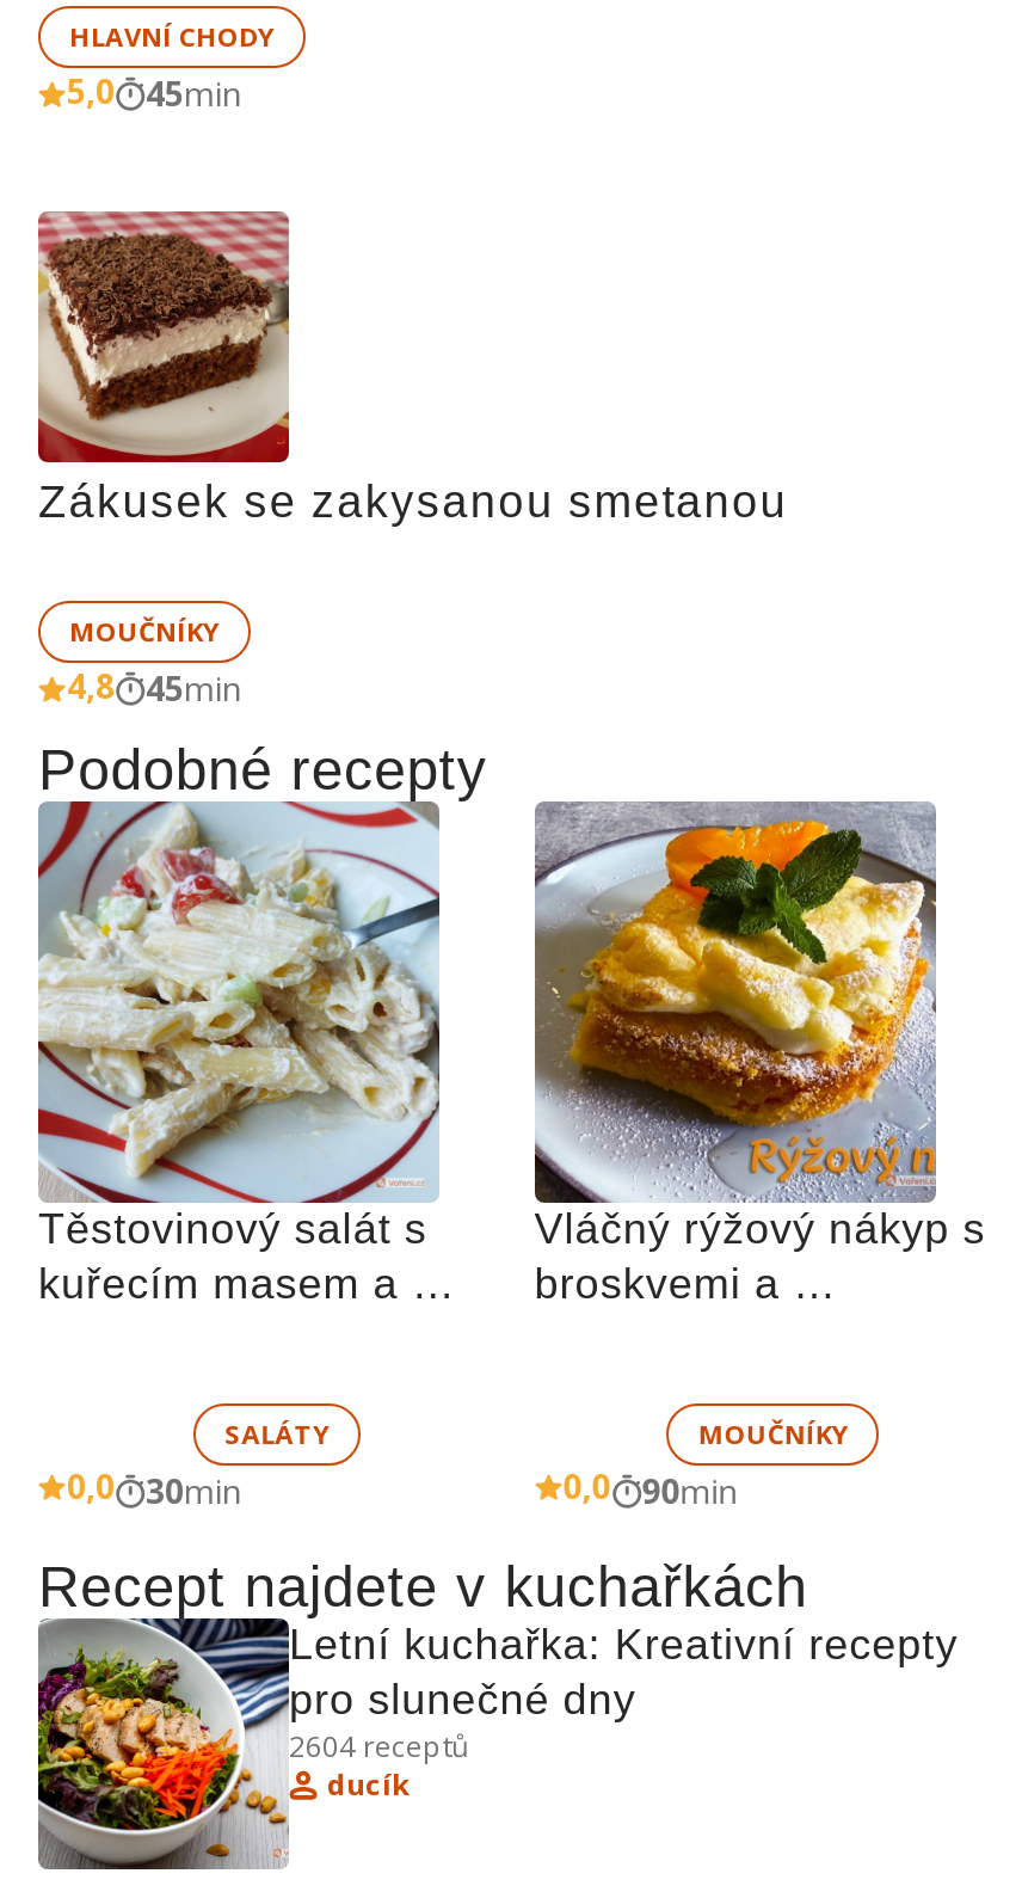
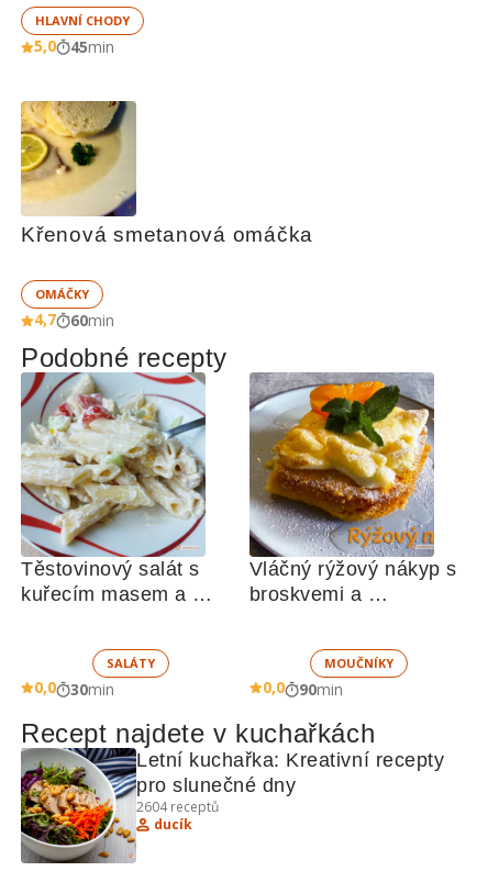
[36,211,788,527] [image] | Zákusek se zakysanou smetanou -> [20,100,313,246] [image] | Křenová smetanová omáčka
[67,613,241,711] MOUČNÍKY | 4,8 | 45min -> [34,286,114,331] OMÁČKY | 4,7 | 60min

